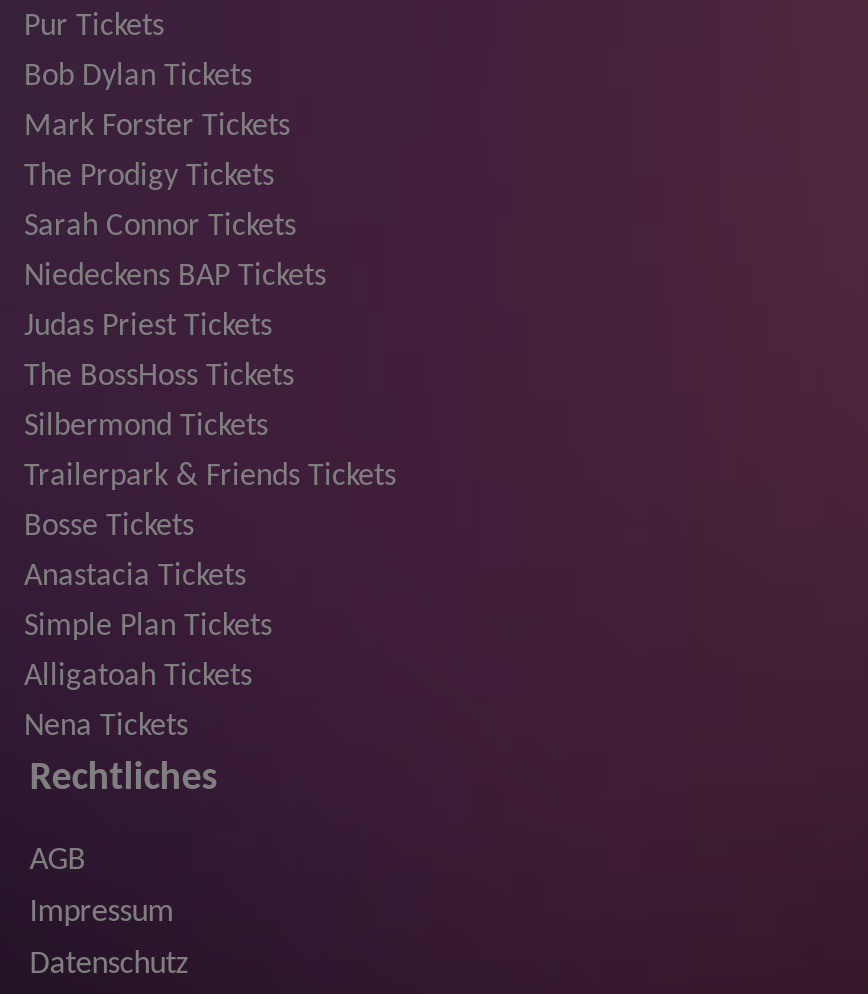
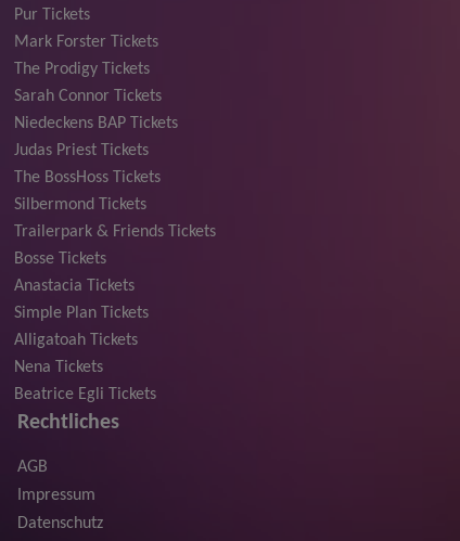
[24,62,252,94] Bob Dylan Tickets -> none
moved [24,112,396,744] -> [14,34,216,377]: Mark Forster Tickets | The Prodigy Tickets | Sarah Connor Tickets | ... | Alligatoah Tickets | Nena Tickets
none -> [14,386,156,404] Beatrice Egli Tickets

